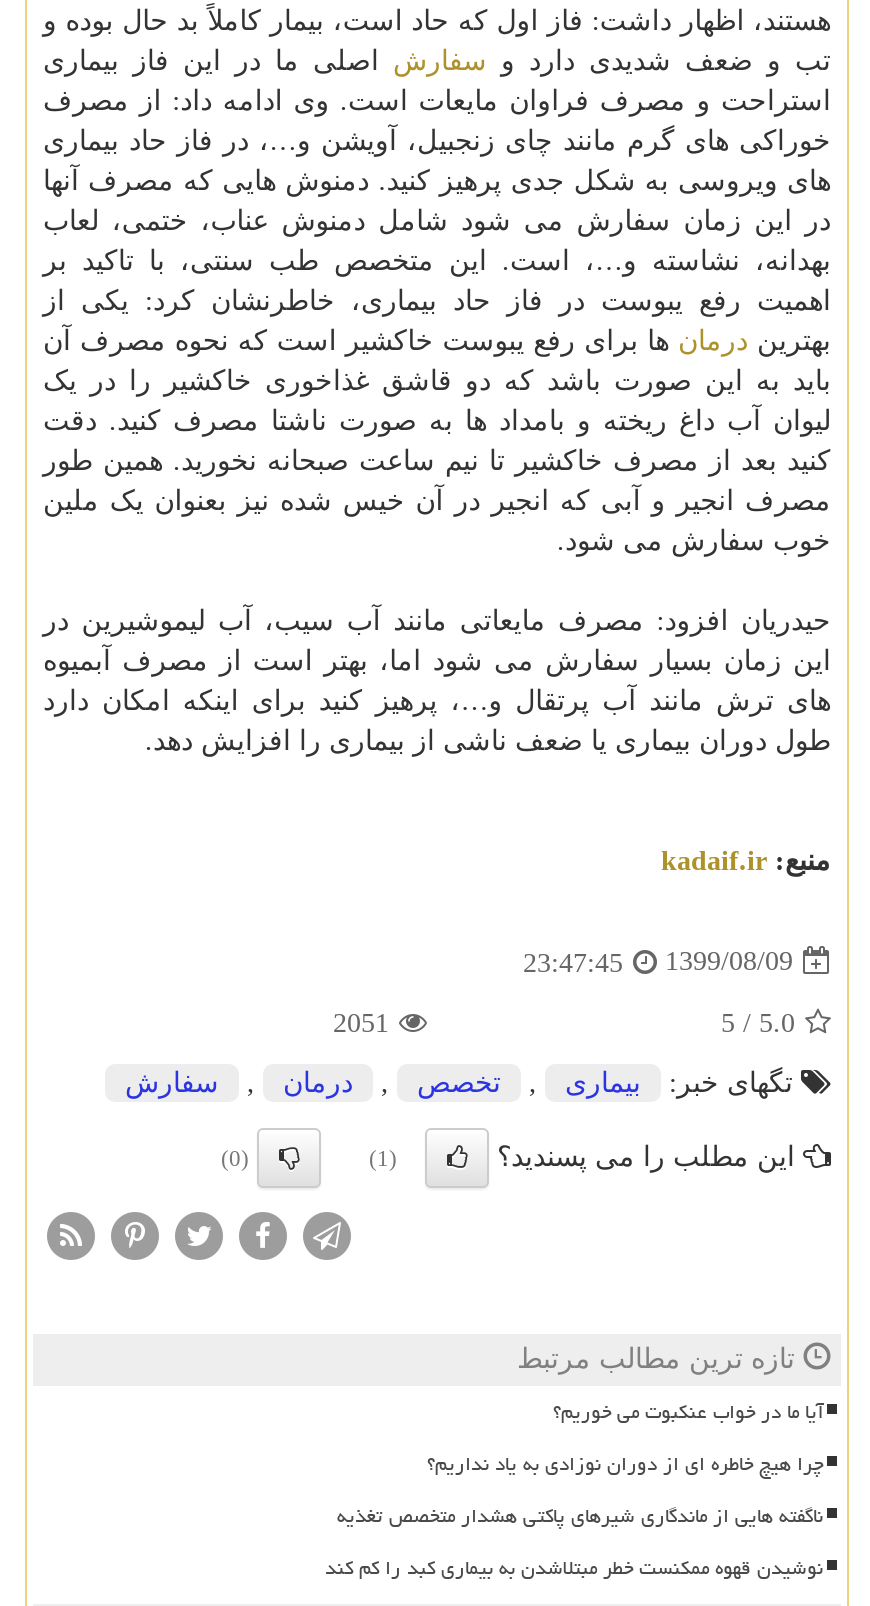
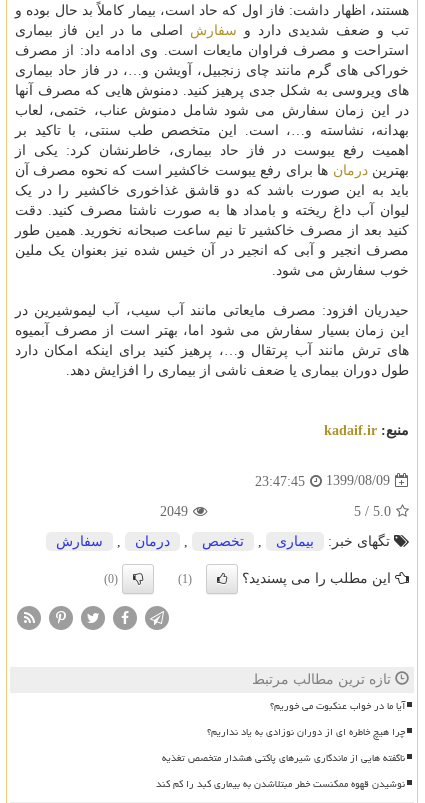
[333,1008,389,1038] 2051 -> [160,504,188,519] 2049

